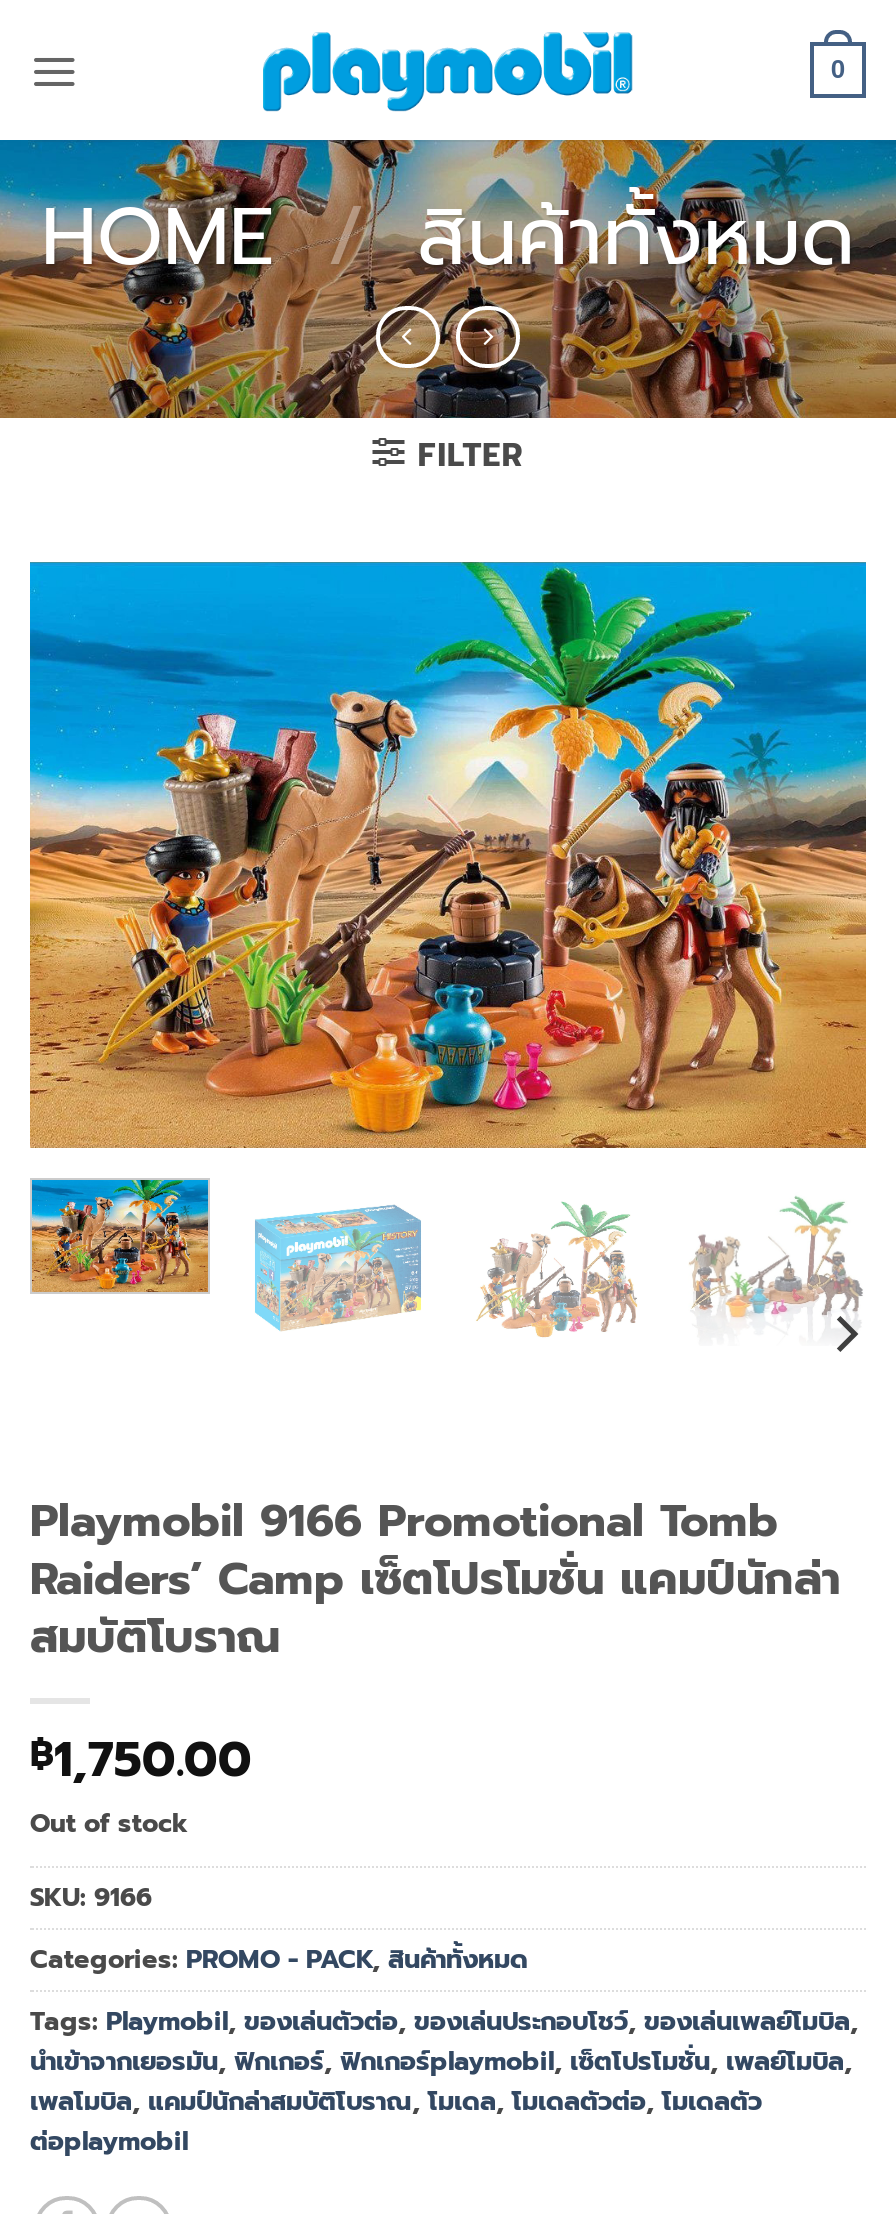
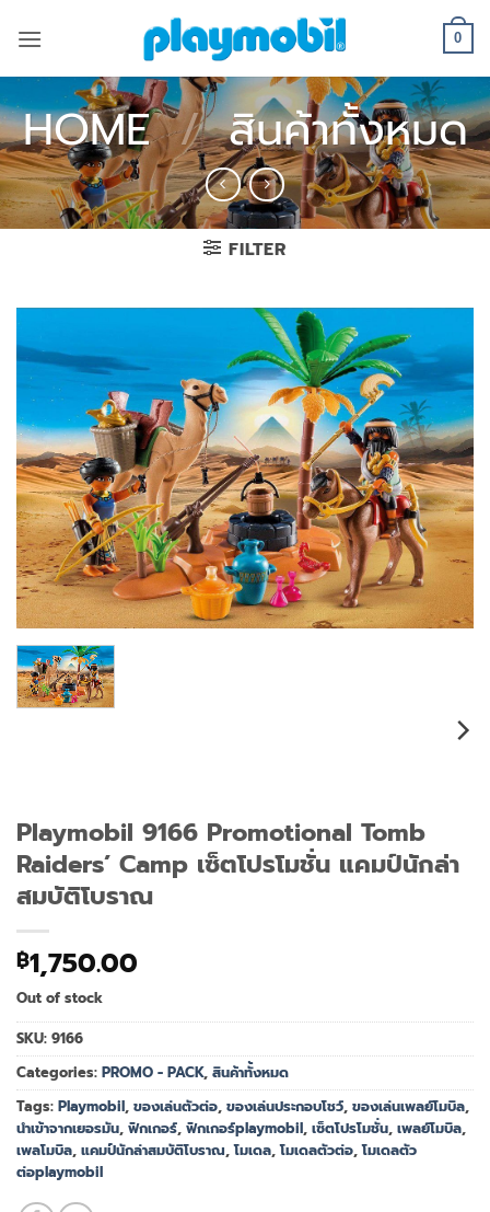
[254,1204,422,1332] [image] -> none
[478,1202,638,1338] [image] -> none
[690,1196,864,1320] [image] -> none

